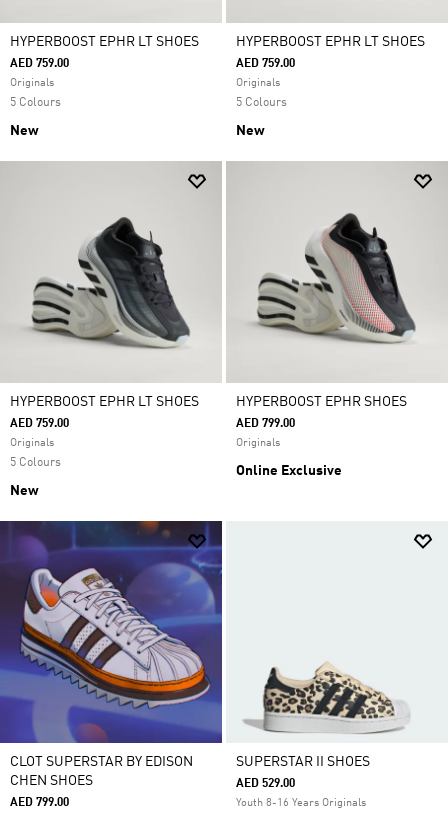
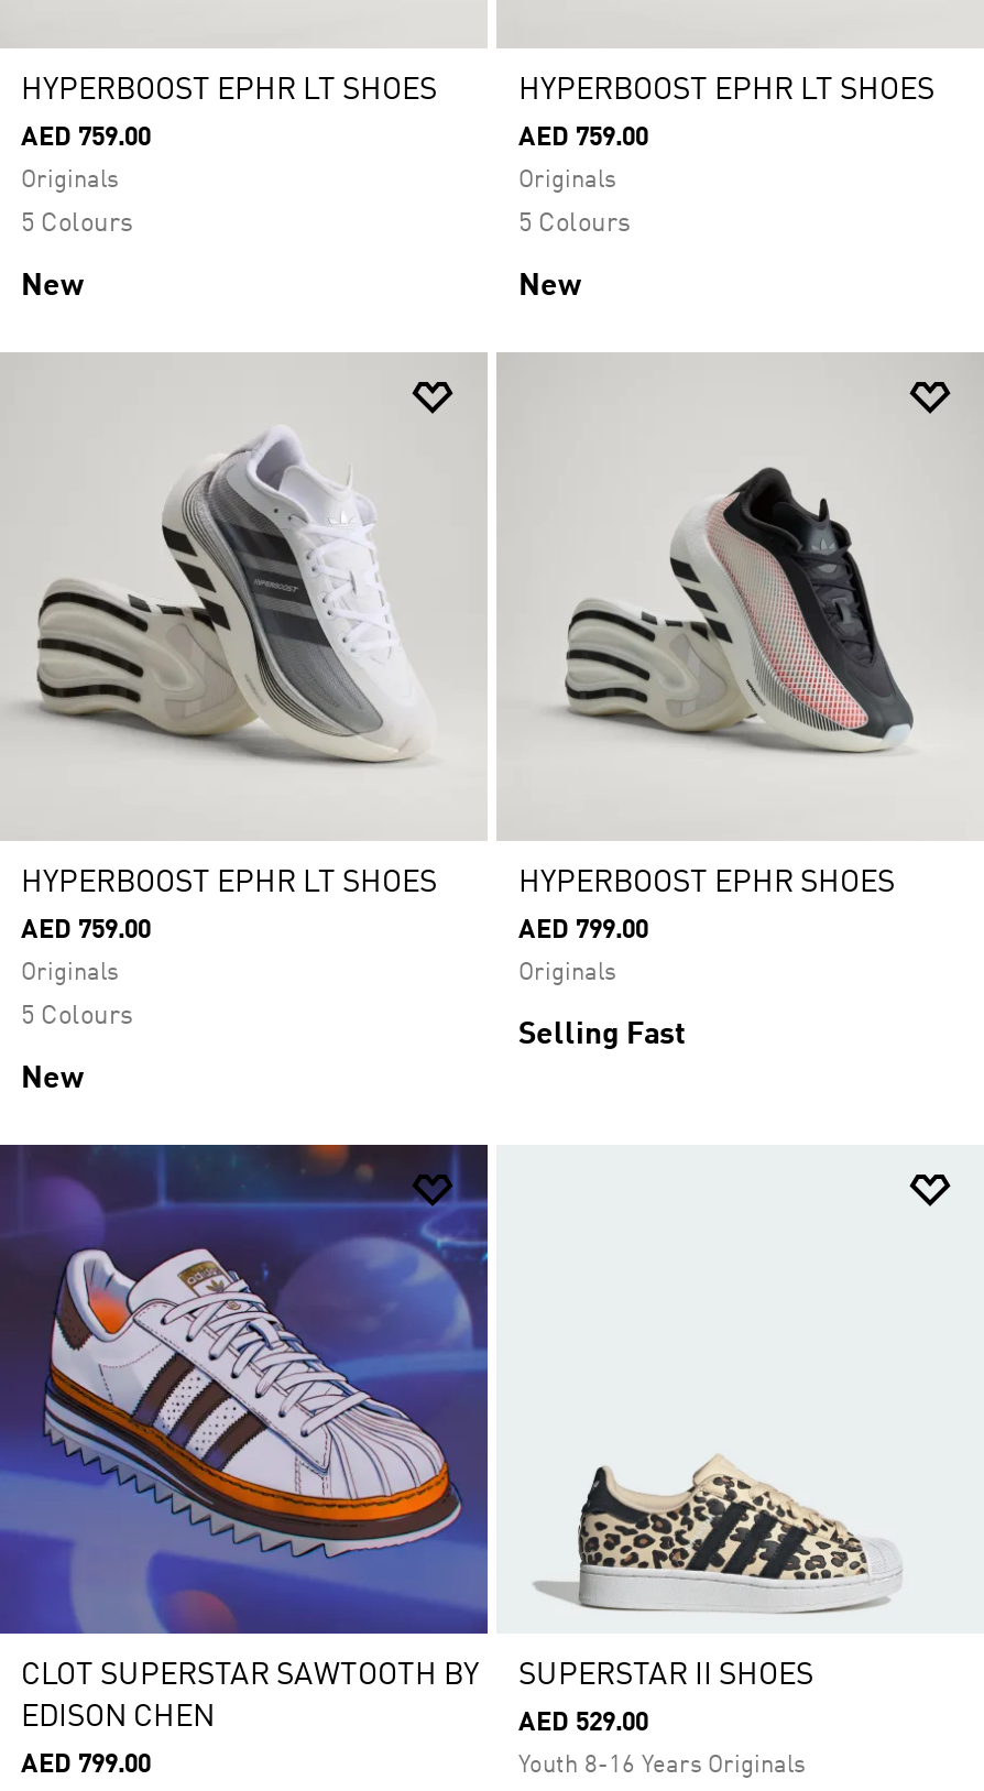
[13,202,191,346] [image] -> [25,438,417,764] [image]
[236,464,342,478] Online Exclusive -> [518,1019,686,1050] Selling Fast
[10,755,193,788] CLOT SUPERSTAR BY EDISON | CHEN SHOES -> [21,1660,479,1733] CLOT SUPERSTAR SAWTOOTH BY | EDISON CHEN

